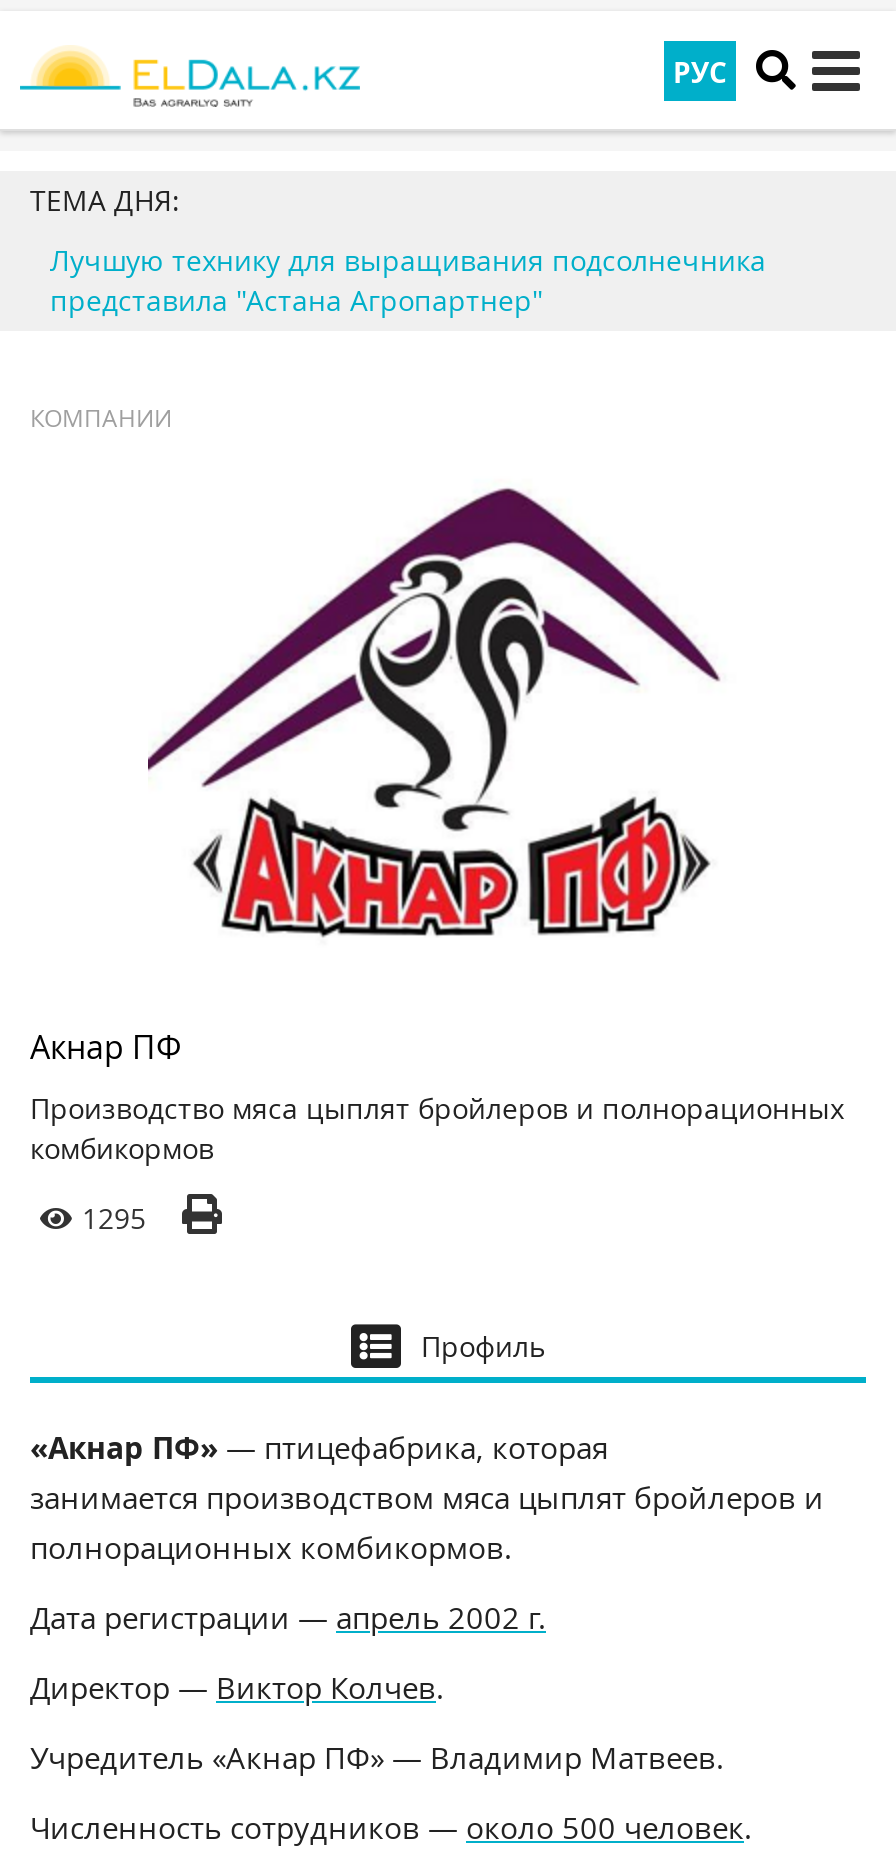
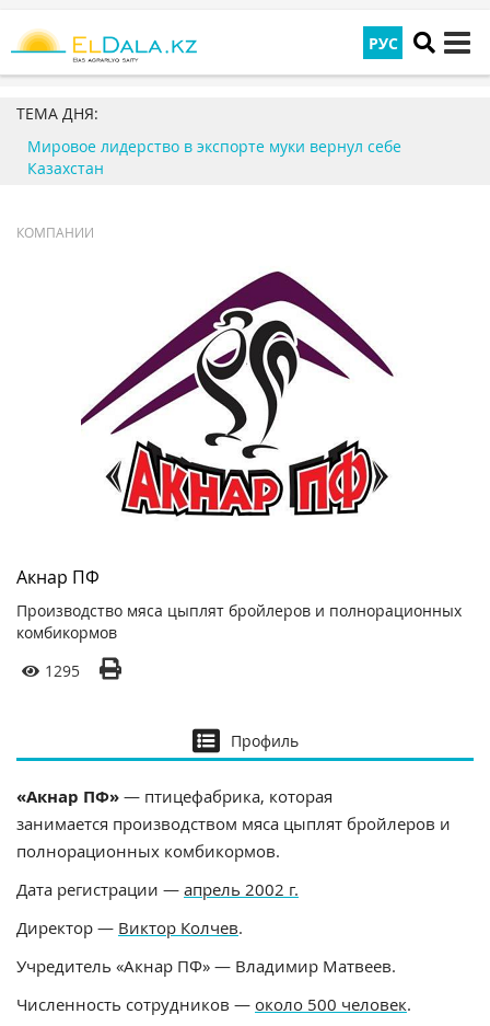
[50,242,766,320] Лучшую технику для выращивания подсолнечника | представила "Астана Агропартнер" -> [27,136,401,179] Мировое лидерство в экспорте муки вернул себе | Казахстан

